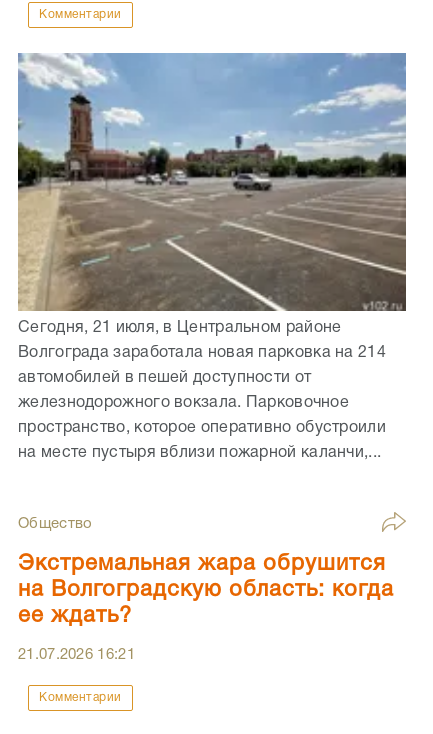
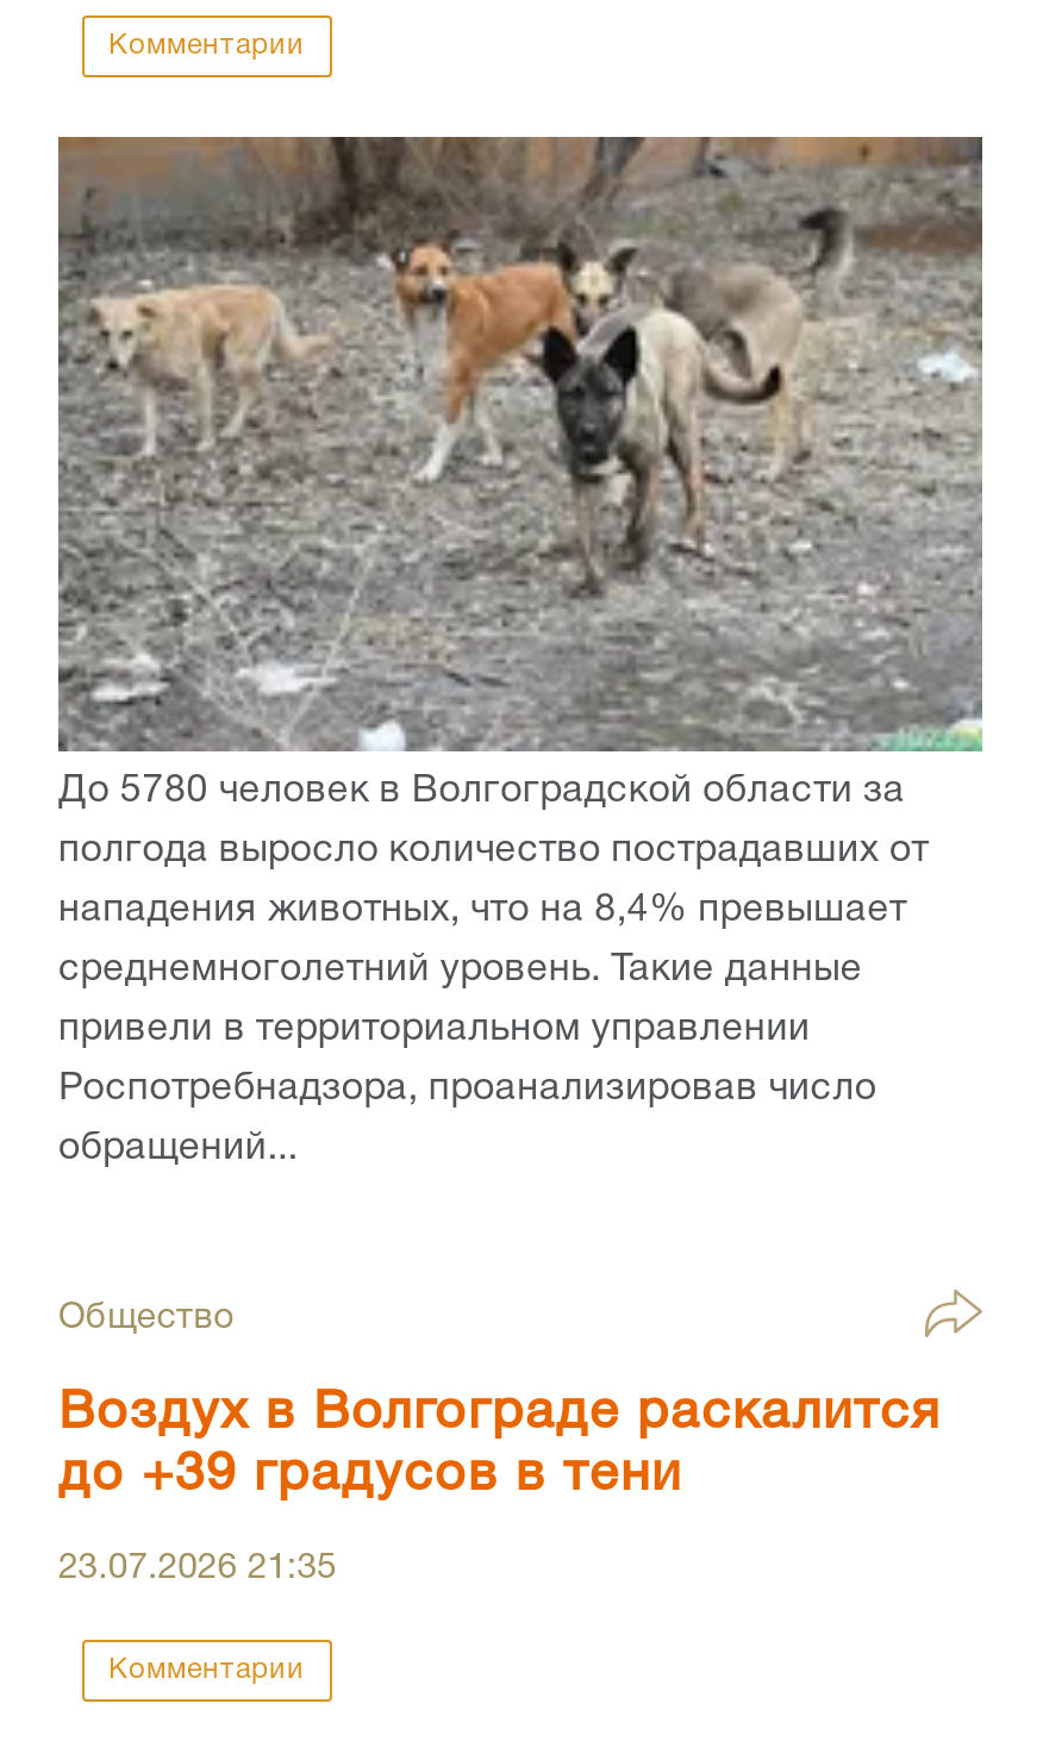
[17,52,407,460] [image] | Сегодня, 21 июля, в Центральном районе | Волгограда заработала новая парковка на 214 | автомобилей в пешей доступности от | железнодорожного вокзала. Парковочное | пространство, которое оперативно обустроили | на месте пустыря вблизи пожарной каланчи,... -> [56,135,985,1167] [image] | До 5780 человек в Волгоградской области за | полгода выросло количество пострадавших от | нападения животных, что на 8,4% превышает | среднемноголетний уровень. Такие данные | привели в территориальном управлении | Роспотребнадзора, проанализировав число | обращений...
moved [18,517,92,531] -> [58,1303,236,1336]: Общество
[18,554,394,626] Экстремальная жара обрушится | на Волгоградскую область: когда | ее ждать? -> [58,1391,942,1500] Воздух в Волгограде раскалится | до +39 градусов в тени
[18,648,135,662] 21.07.2026 16:21 -> [58,1553,336,1586] 23.07.2026 21:35

